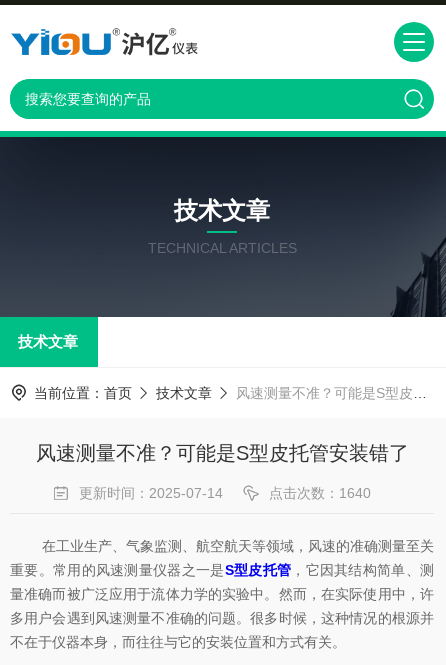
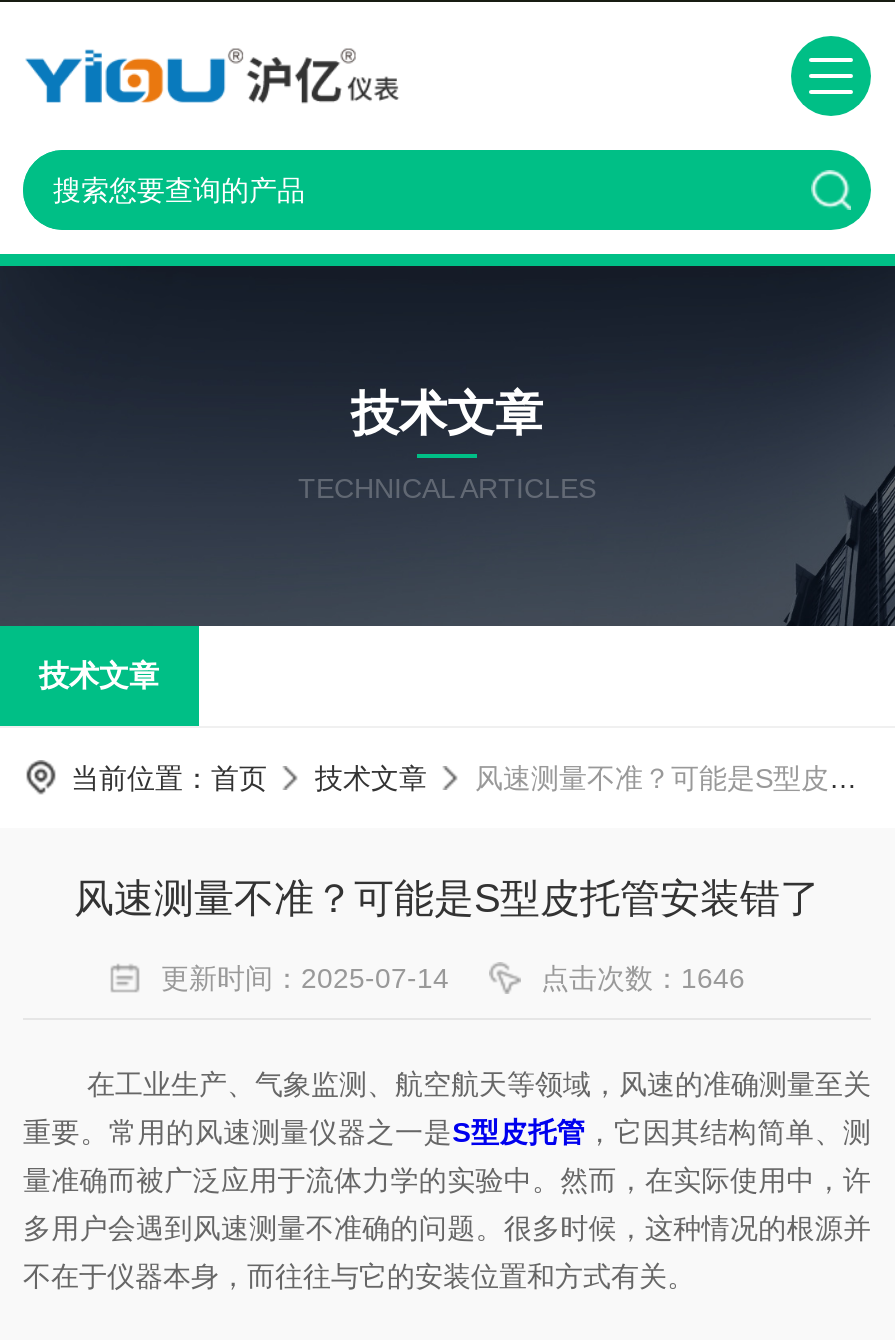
[269,485,371,501] 点击次数：1640 -> [541,962,745,994] 点击次数：1646

